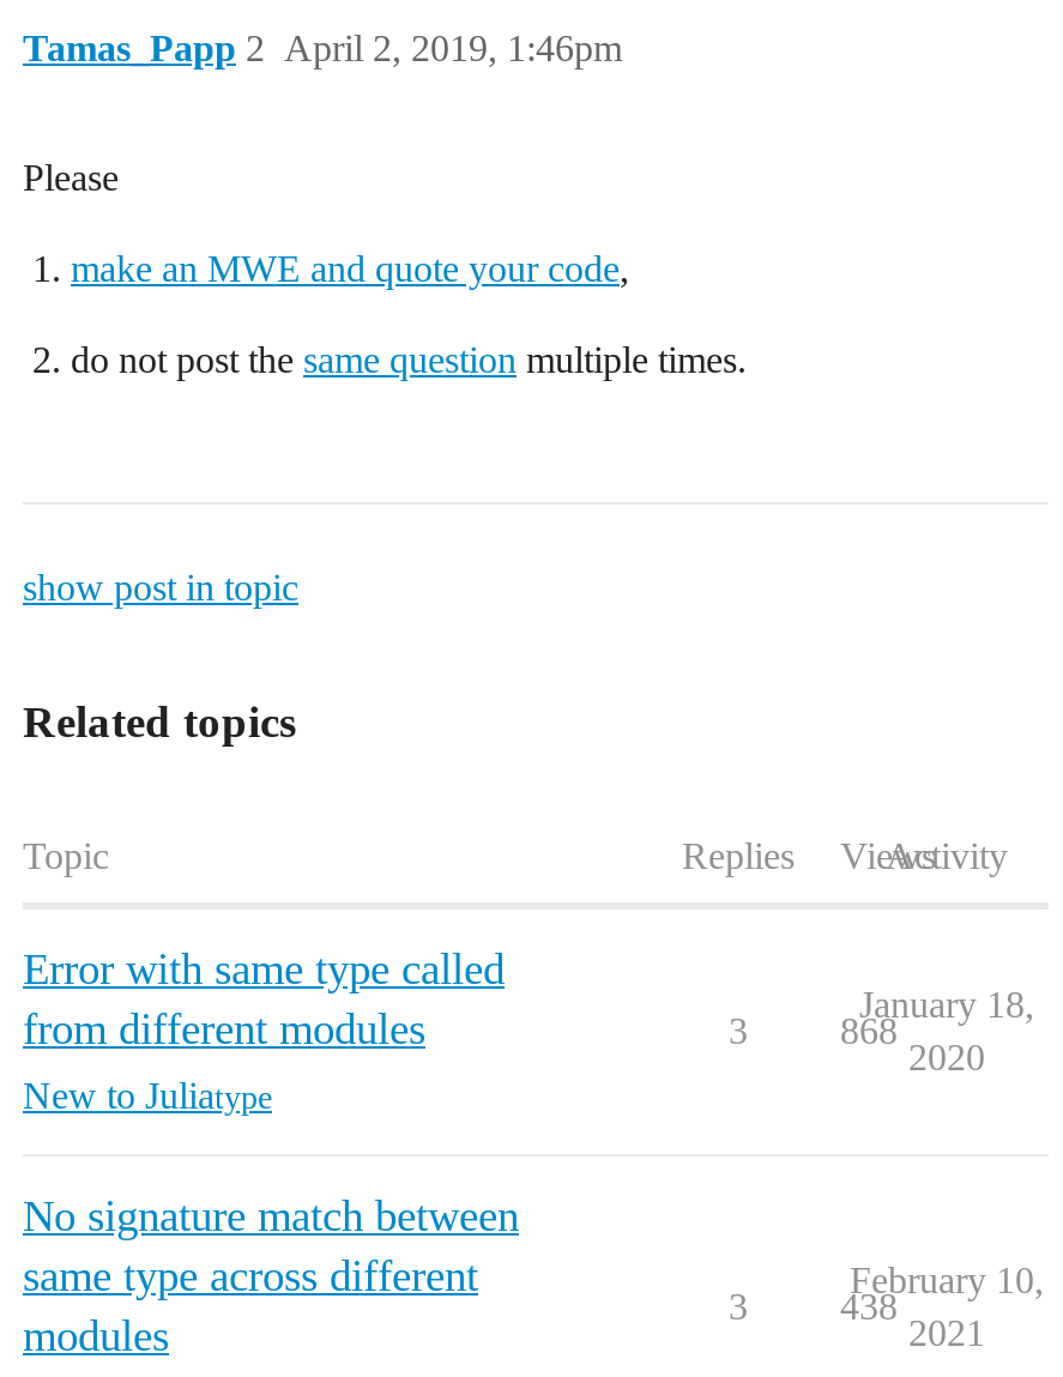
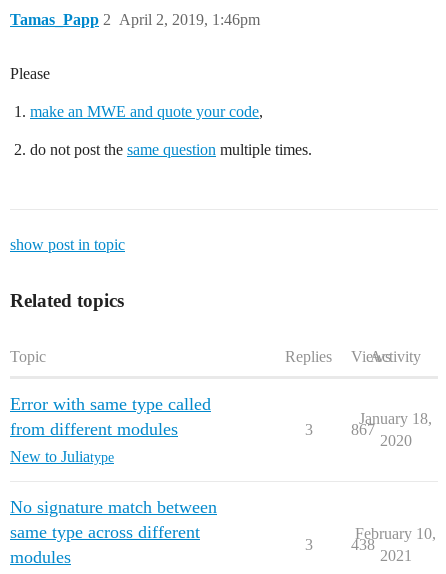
[840,1011,898,1052] 868 -> [351,421,375,438] 867

